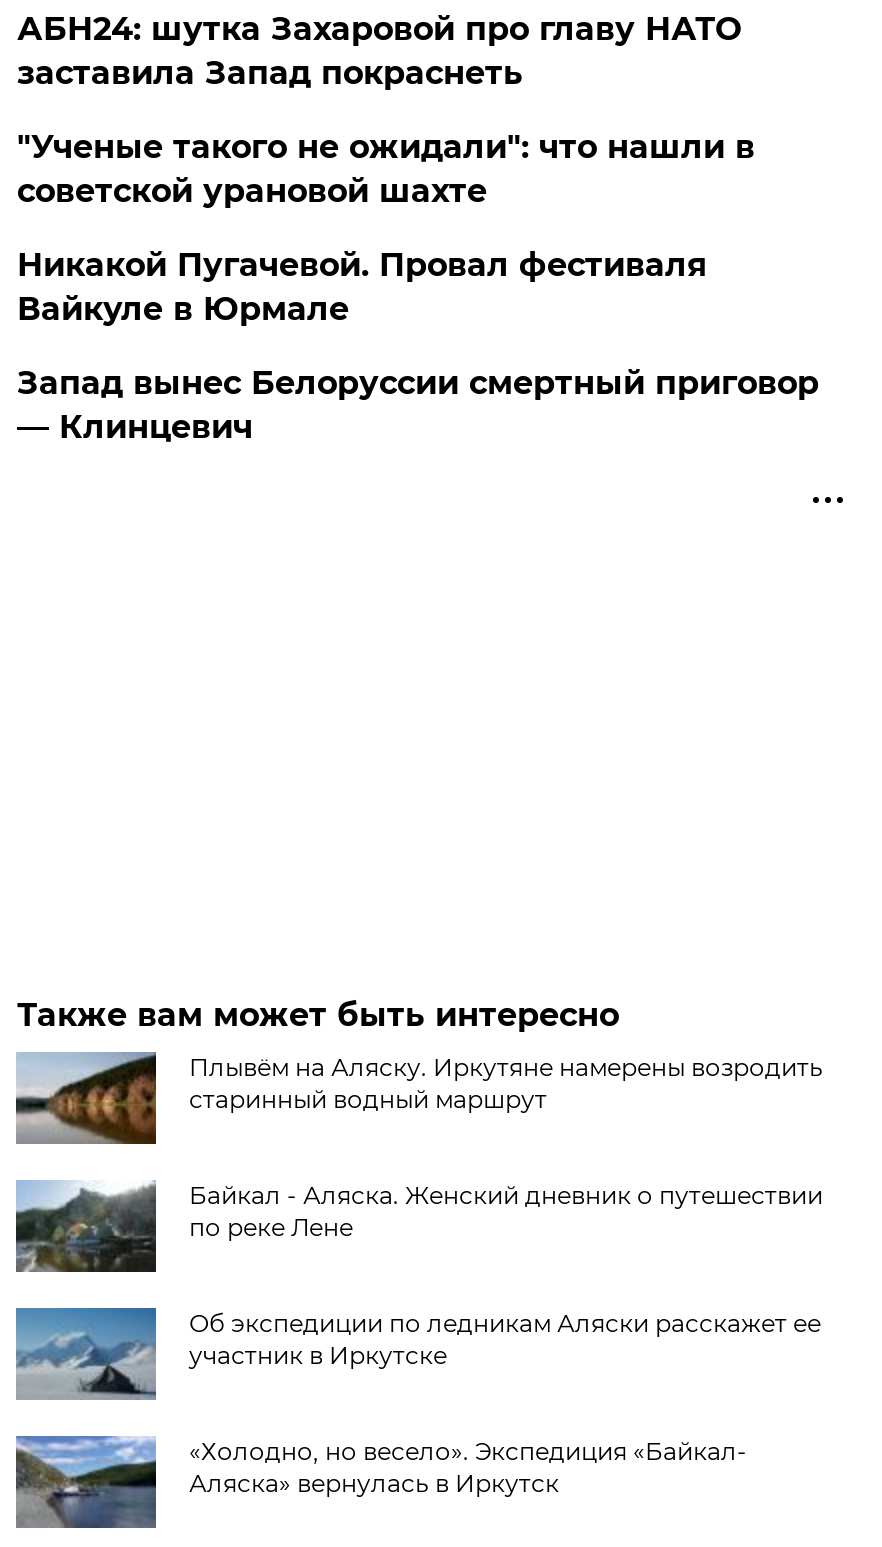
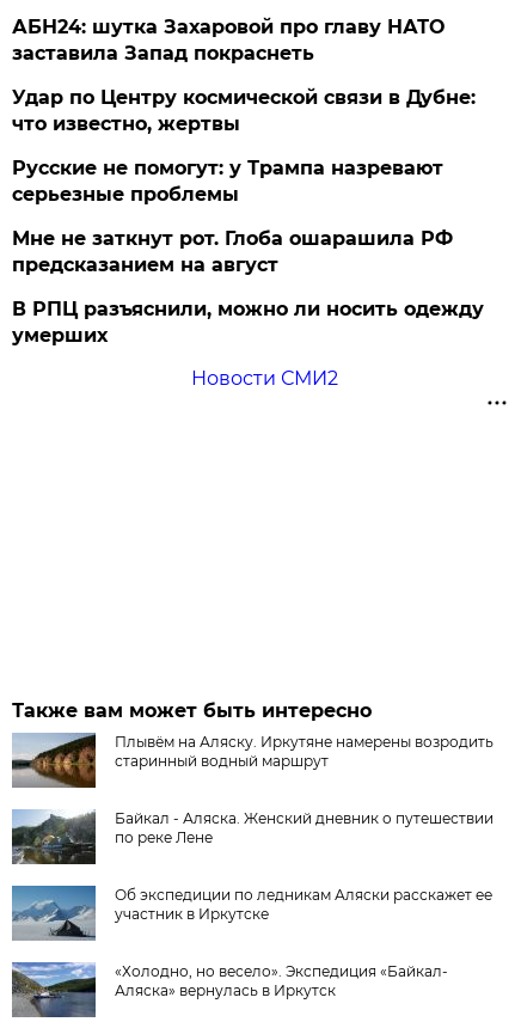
[17,128,819,446] "Ученые такого не ожидали": что нашли в | советской урановой шахте | Никакой Пугачевой. Провал фестиваля | Вайкуле в Юрмале | Запад вынес Белоруссии смертный приговор | — Клинцевич -> [12,86,484,390] Удар по Центру космической связи в Дубне: | что известно, жертвы | Русские не помогут: у Трампа назревают | серьезные проблемы | Мне не заткнут рот. Глоба ошарашила РФ | предсказанием на август | В РПЦ разъяснили, можно ли носить одежду | умерших | Новости СМИ2

